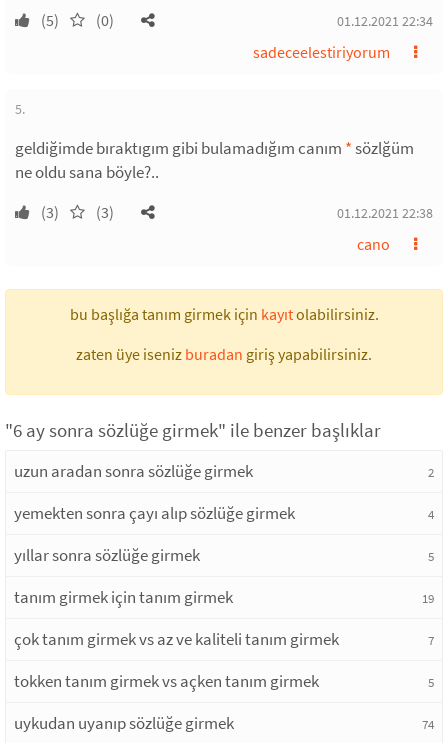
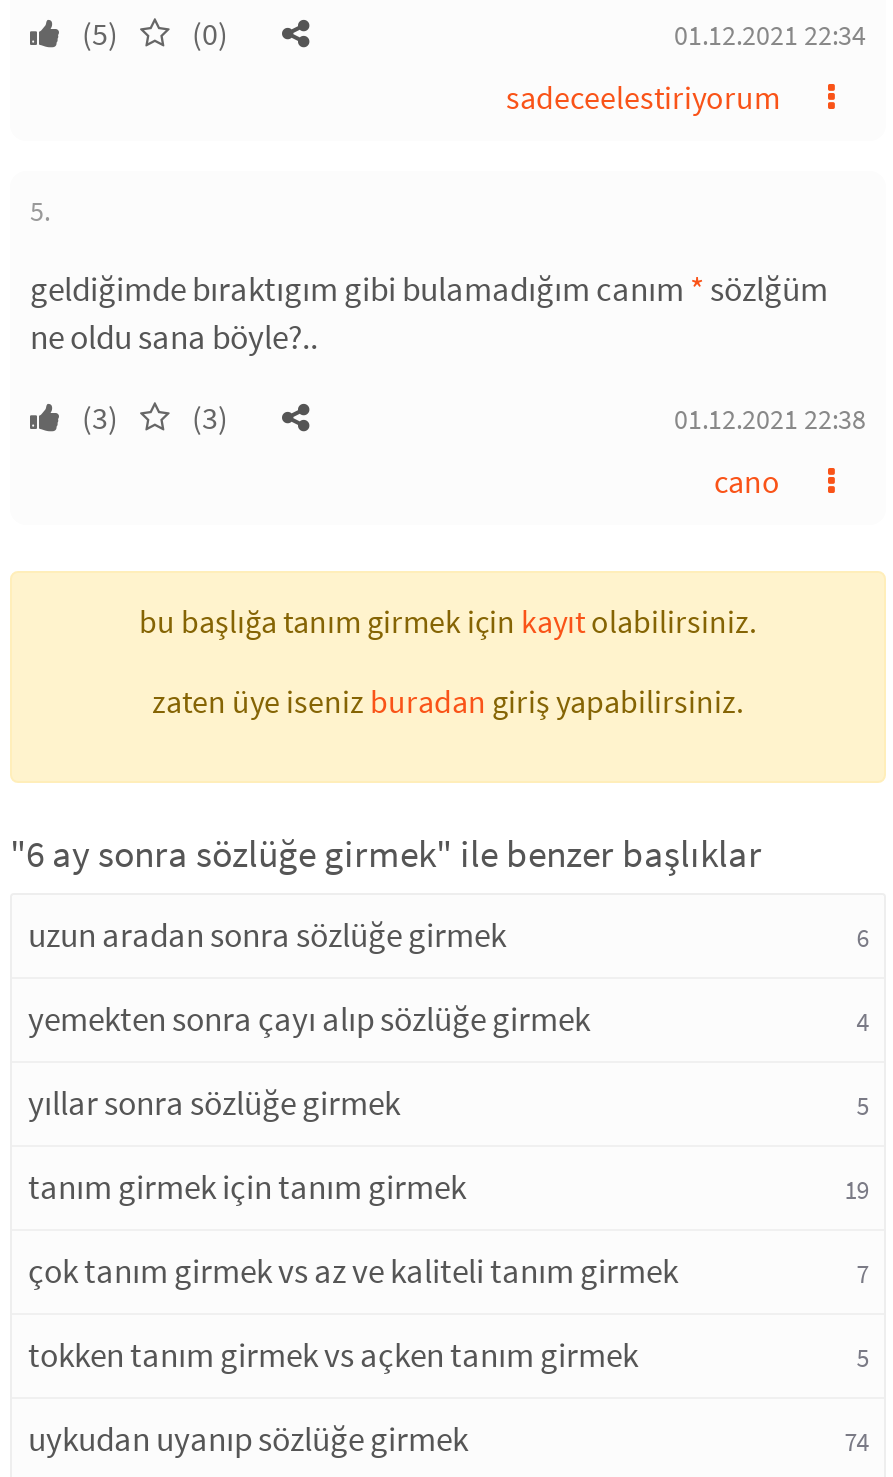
[428,464,434,480] 2 -> [856,921,868,953] 6

